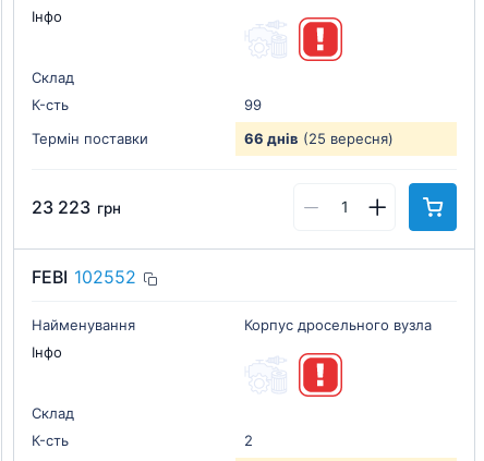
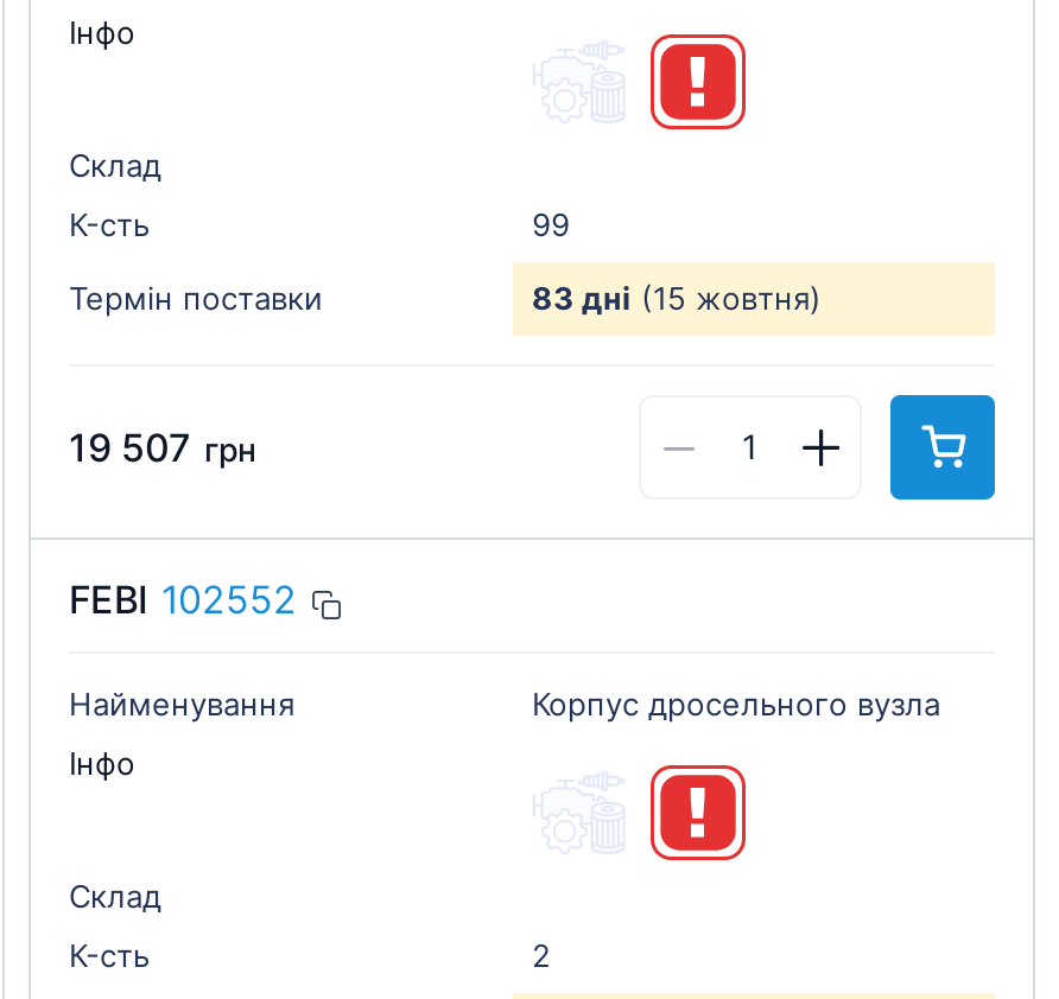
[244,130,394,147] 66 днів (25 вересня) -> [532,279,822,317] 83 дні (15 жовтня)
[32,196,121,218] 23 223 грн -> [69,424,256,471] 19 507 грн

